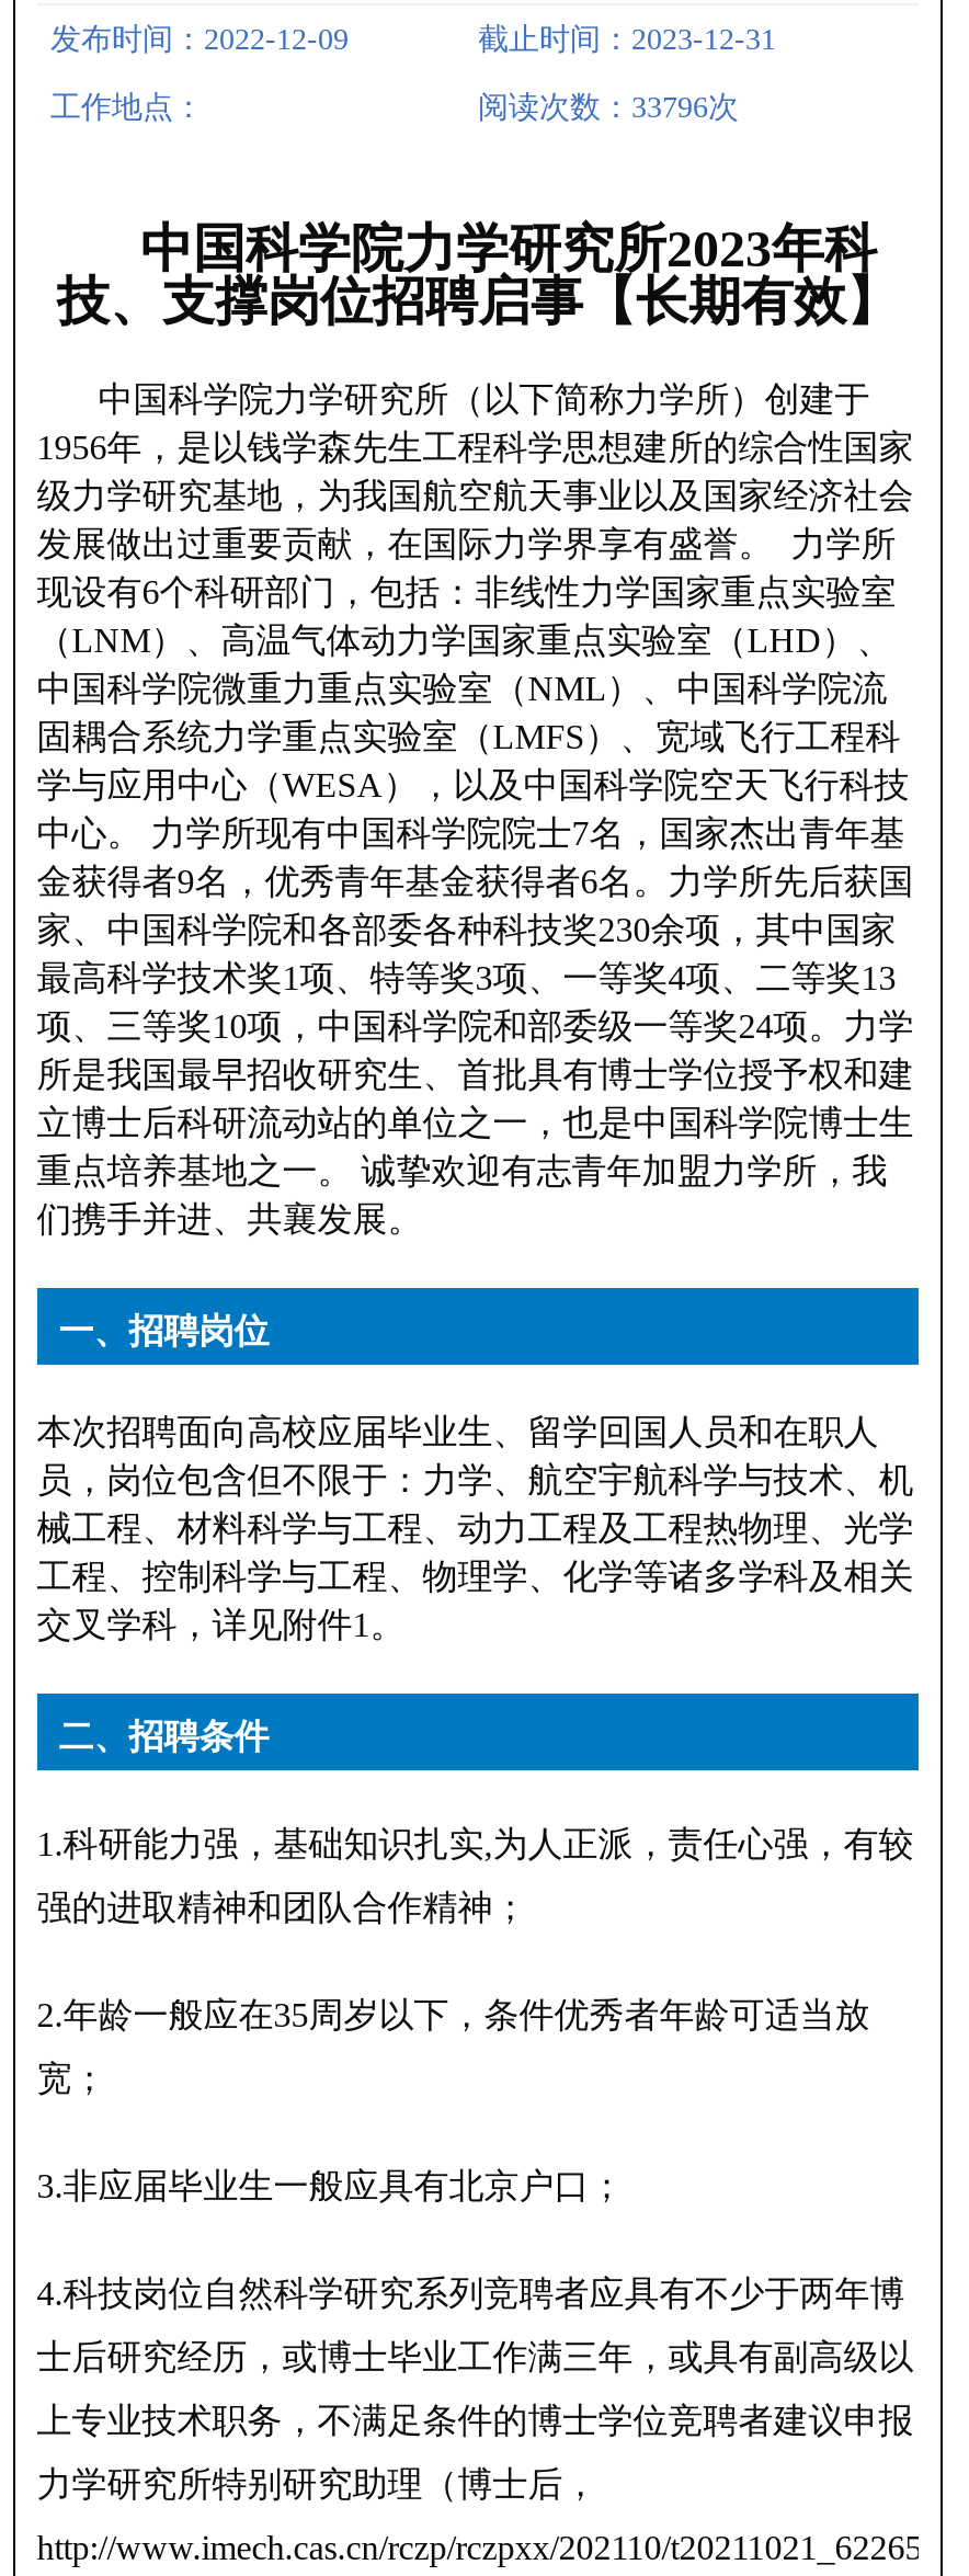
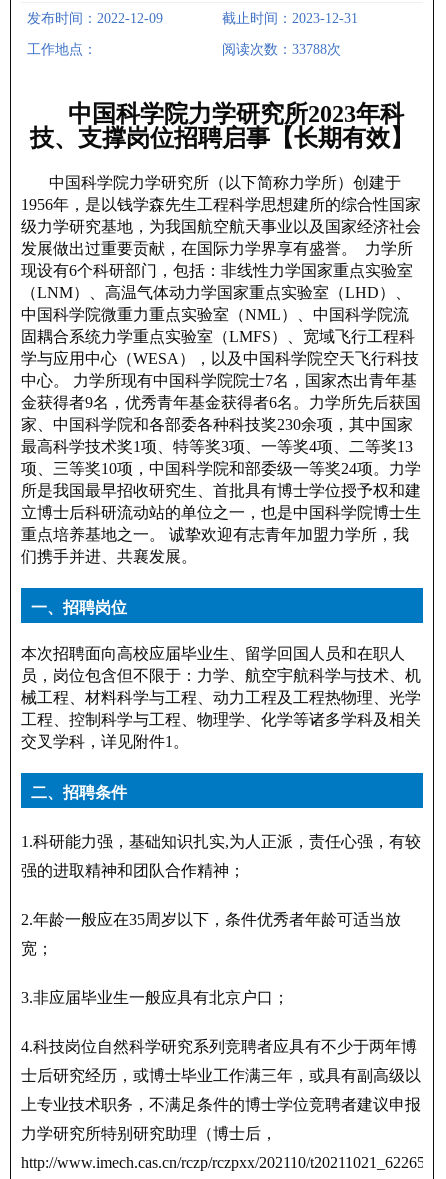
[478,91,739,123] 阅读次数：33796次 -> [222,42,341,57] 阅读次数：33788次

